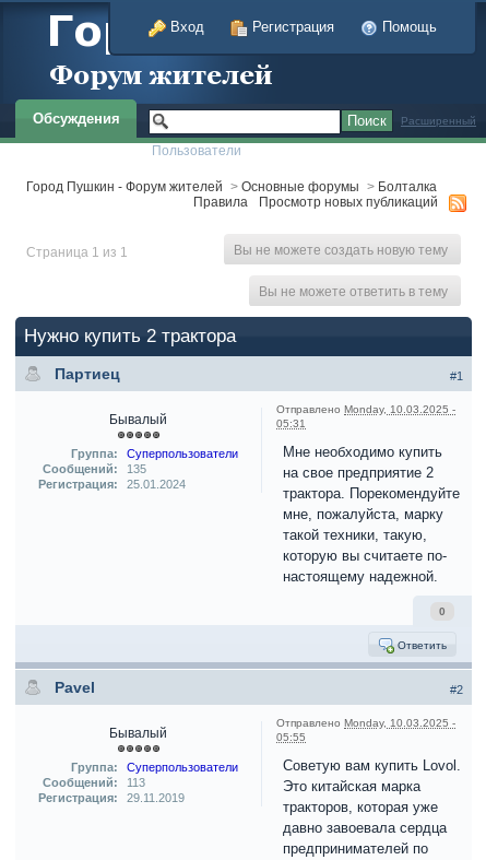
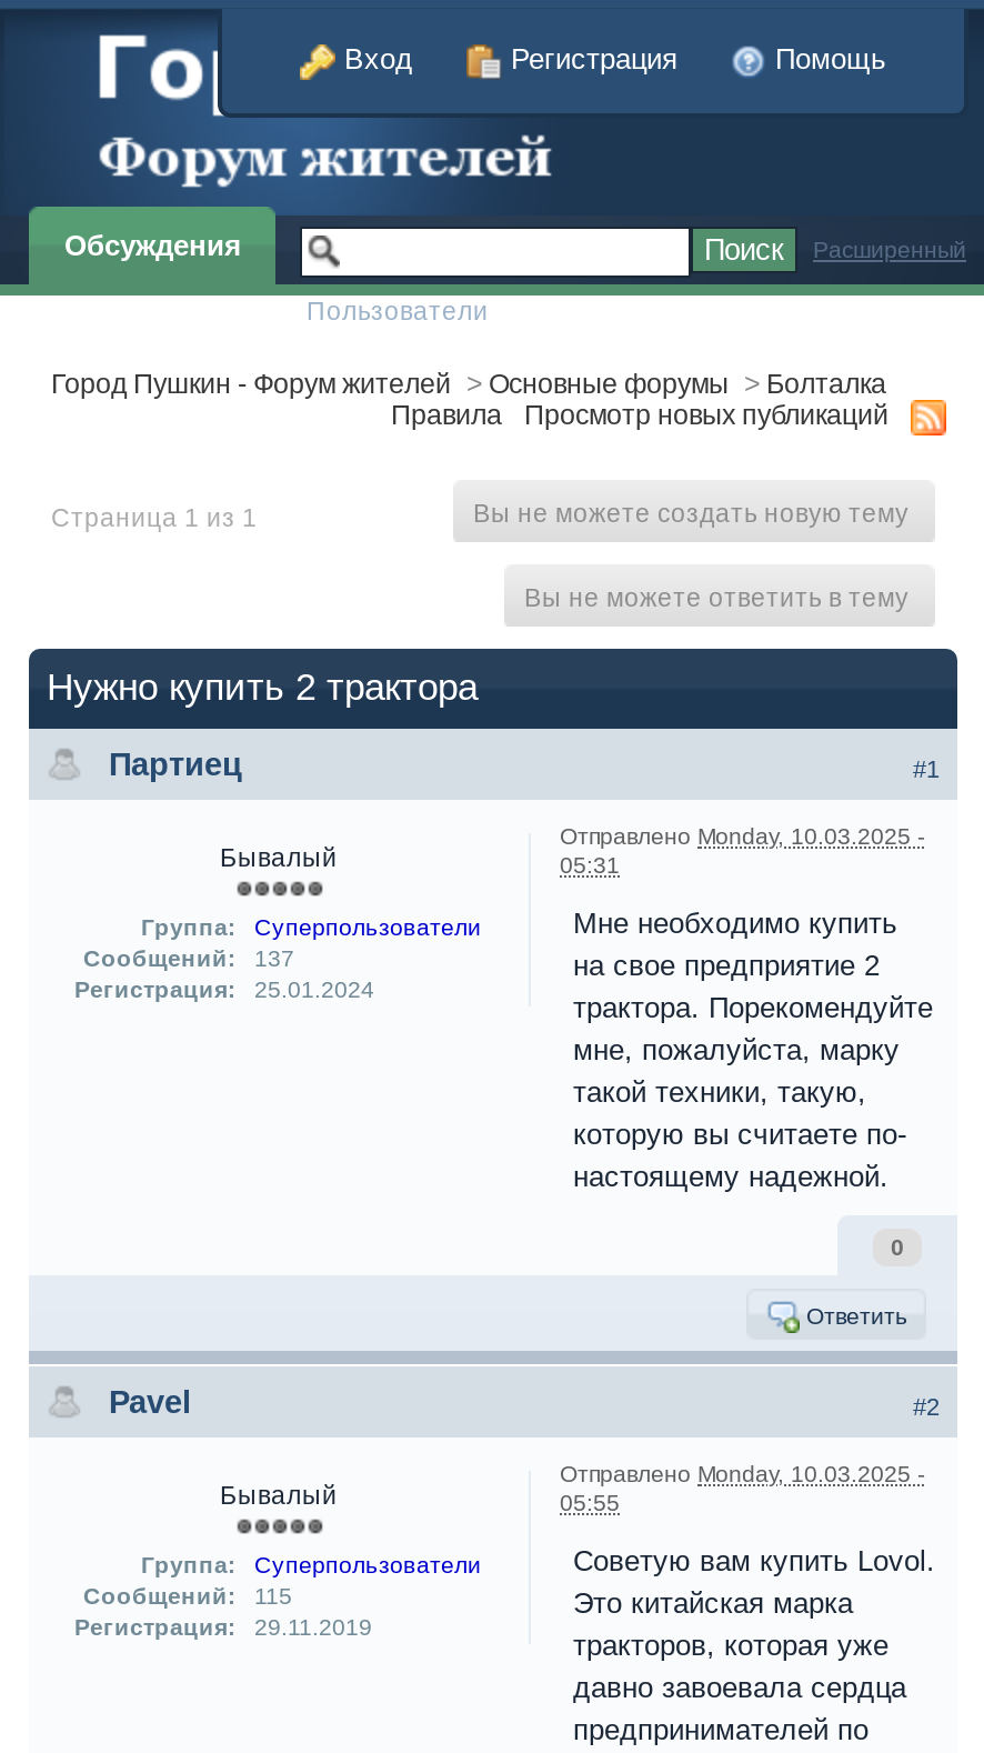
[42,462,146,476] Сообщений: 135 -> [83,945,294,971] Сообщений: 137
[42,776,145,789] Сообщений: 113 -> [83,1583,292,1609] Сообщений: 115

